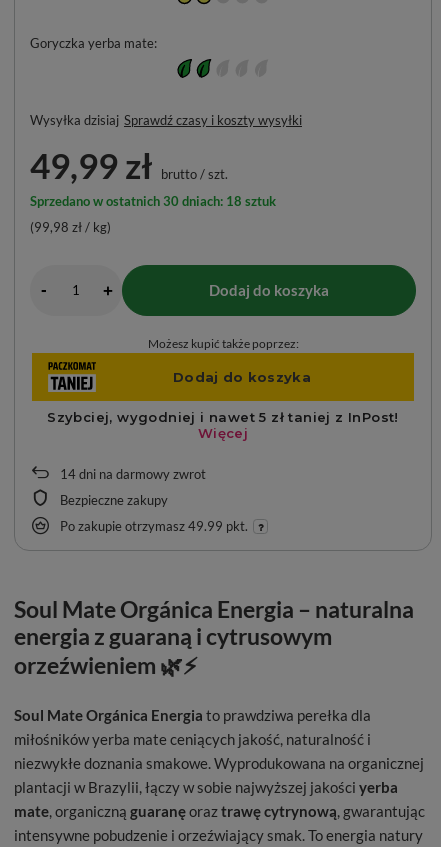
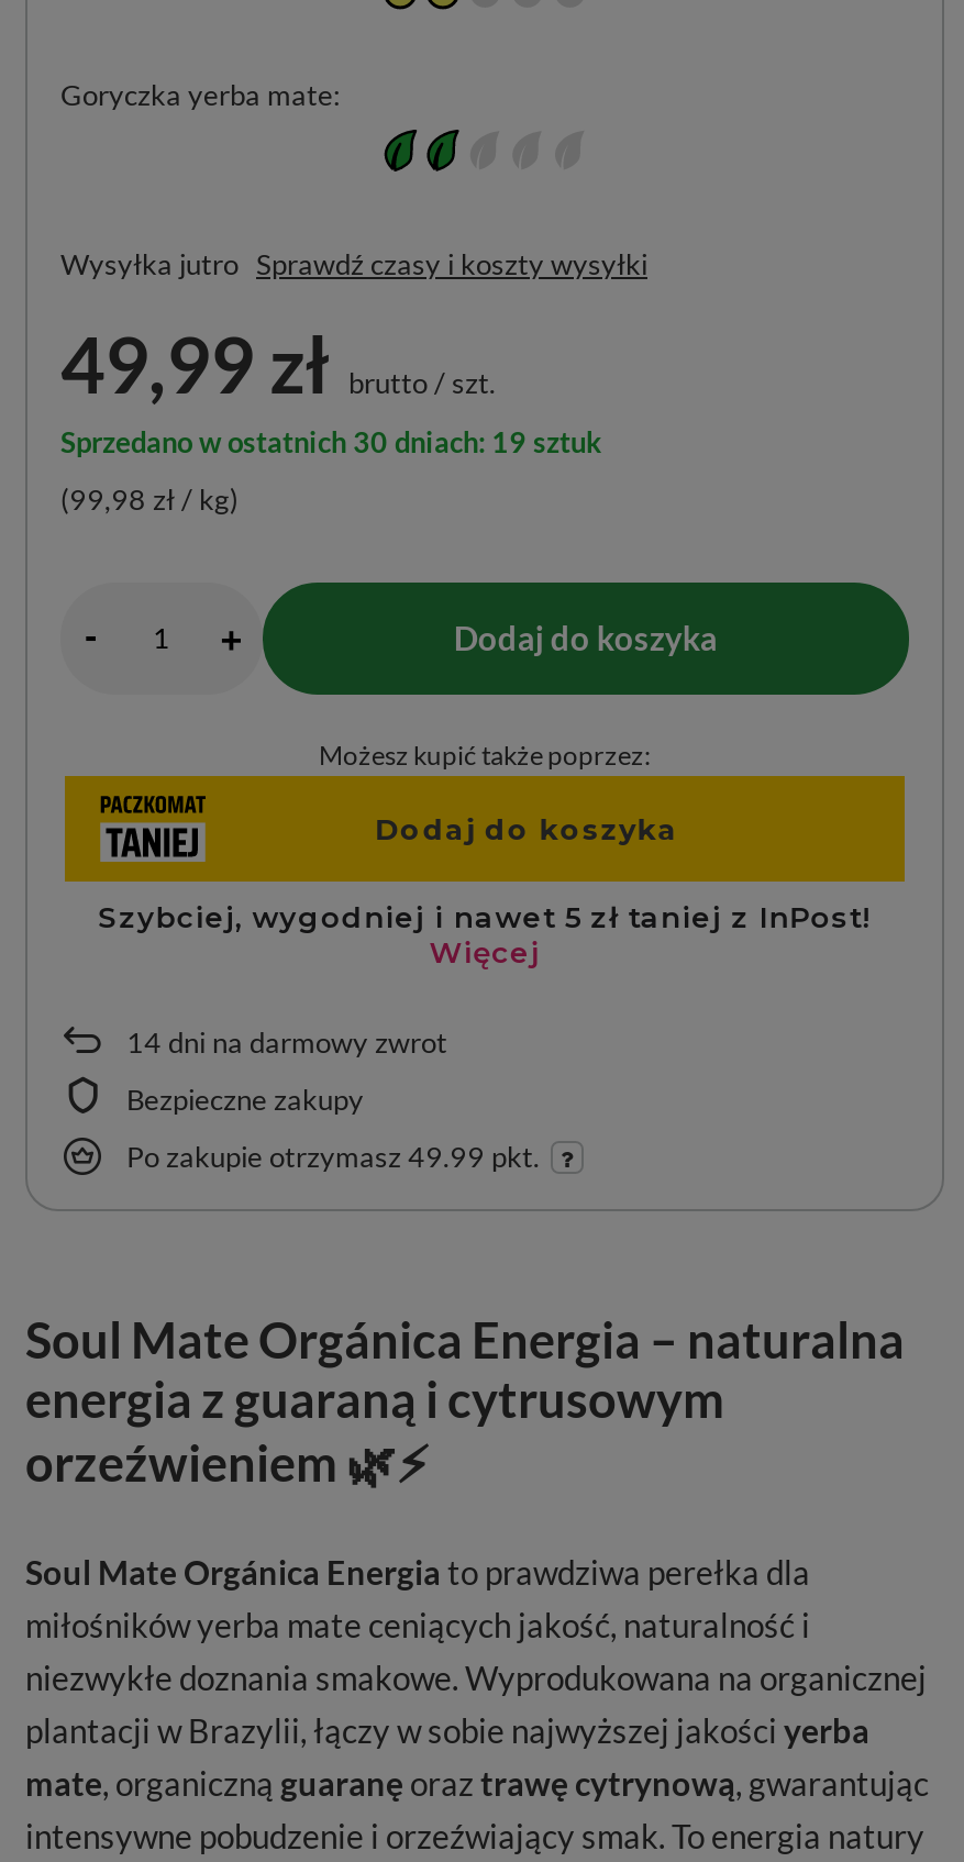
[30,112,302,128] Wysyłka dzisiaj Sprawdź czasy i koszty wysyłki -> [60,246,647,281] Wysyłka jutro Sprawdź czasy i koszty wysyłki
[30,193,276,209] Sprzedano w ostatnich 30 dniach: 18 sztuk -> [60,424,601,459] Sprzedano w ostatnich 30 dniach: 19 sztuk

